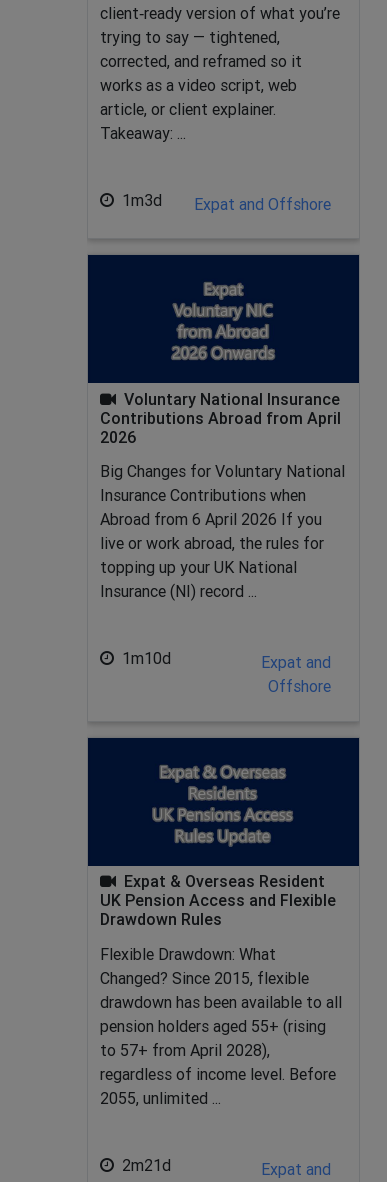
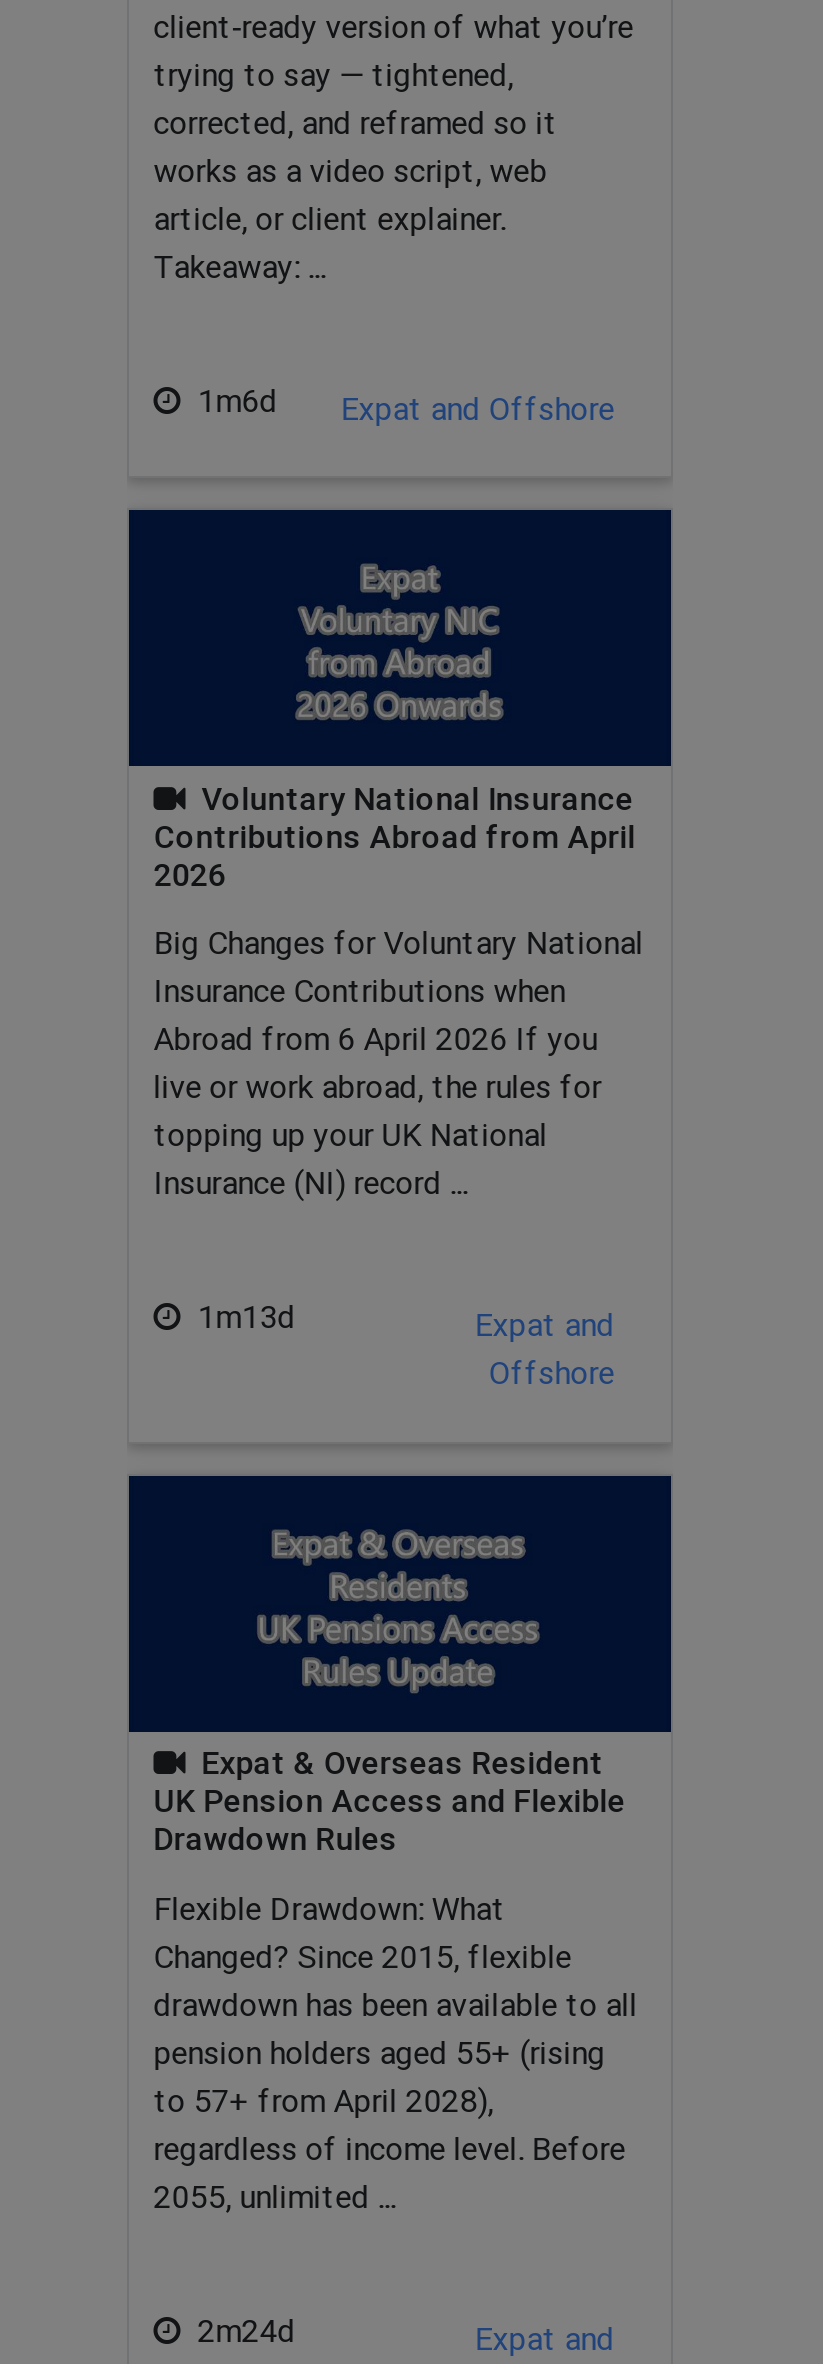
[122,190,331,214] 1m3d Expat and Offshore -> [198,379,614,427] 1m6d Expat and Offshore
[122,648,171,668] 1m10d -> [198,1297,296,1337] 1m13d
[122,1155,171,1175] 2m21d -> [198,2310,296,2350] 2m24d

